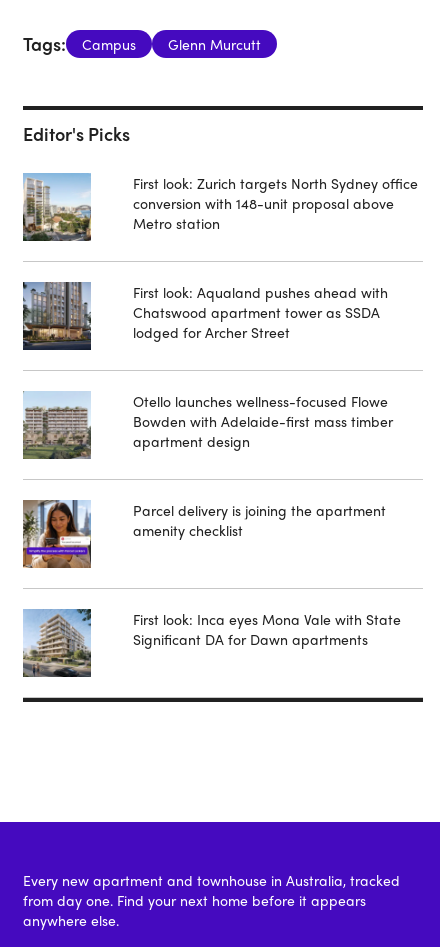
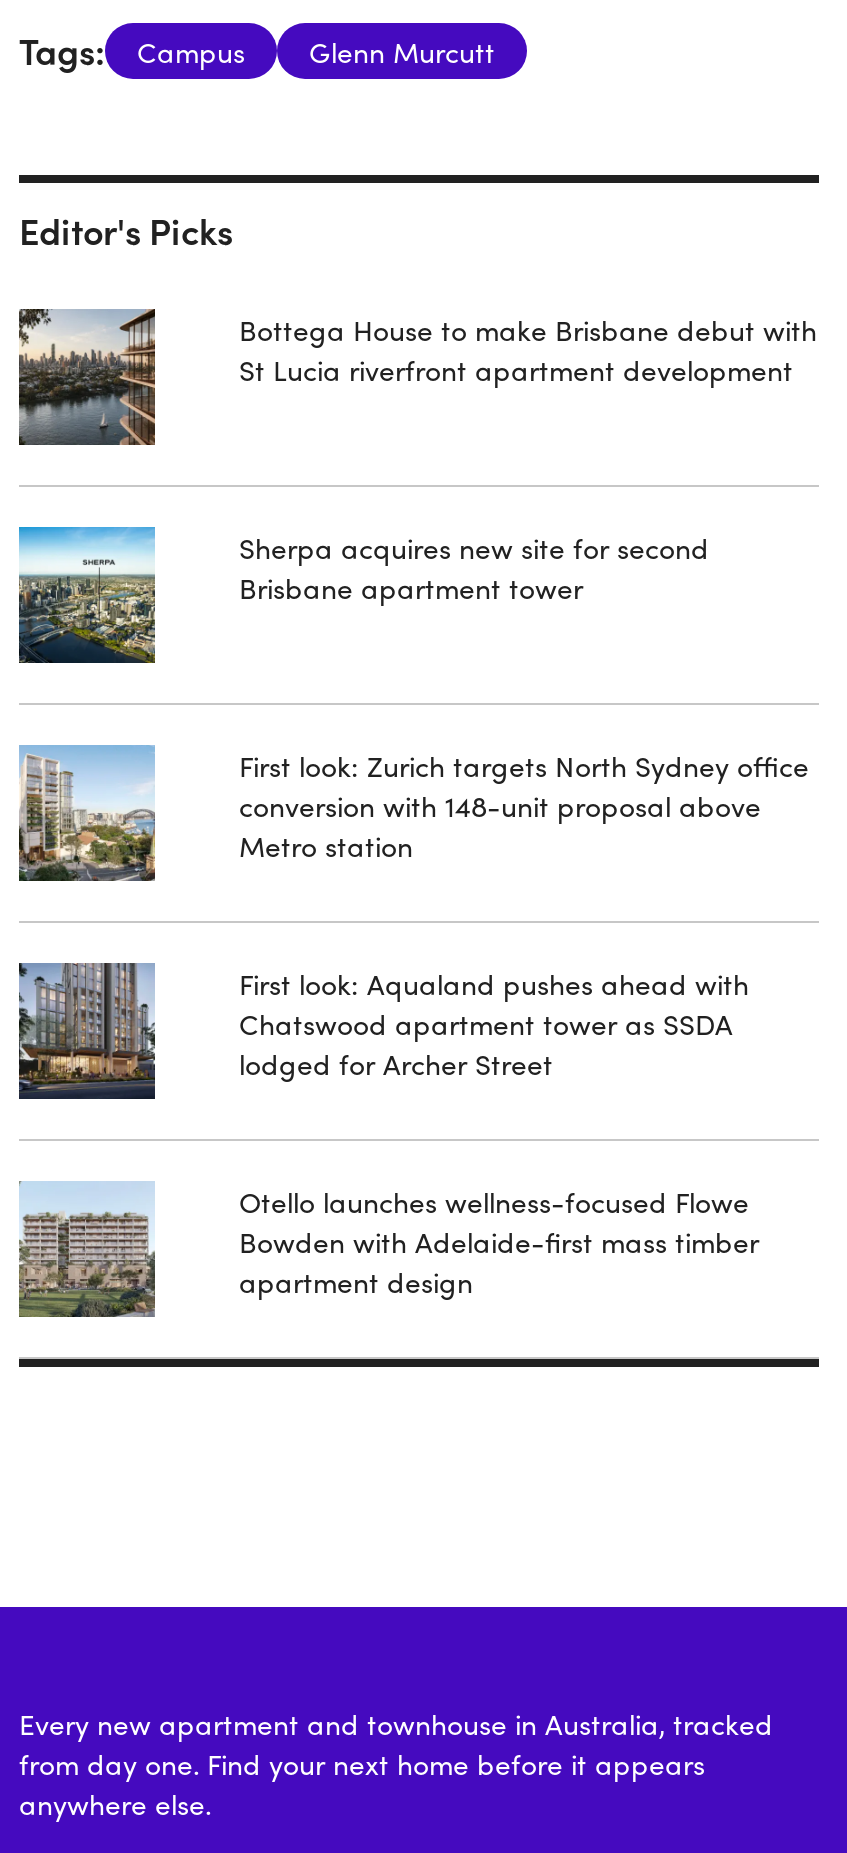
none -> [17,307,157,445] [image]
none -> [17,525,155,663] [image]
none -> [239,309,817,389] Bottega House to make Brisbane debut with | St Lucia riverfront apartment development
none -> [239,527,709,607] Sherpa acquires new site for second | Brisbane apartment tower
moved [21,173,418,451] -> [15,745,809,1301]: [image] | First look: Zurich targets North Sydney office | conversion with 148-unit proposal above | ... | Bowden with Adelaide-first mass timber | apartment design
[22,500,92,569] [image] -> none
[133,500,386,540] Parcel delivery is joining the apartment | amenity checklist -> none
[23,608,92,677] [image] -> none
[133,609,401,649] First look: Inca eyes Mona Vale with State | Significant DA for Dawn apartments -> none

